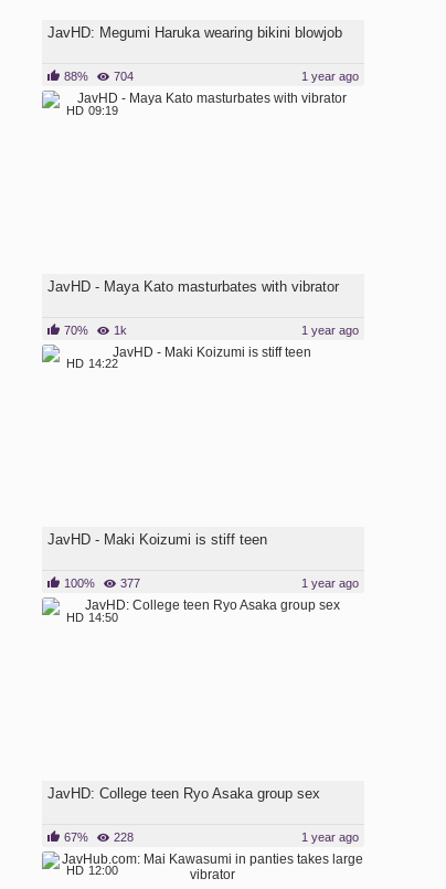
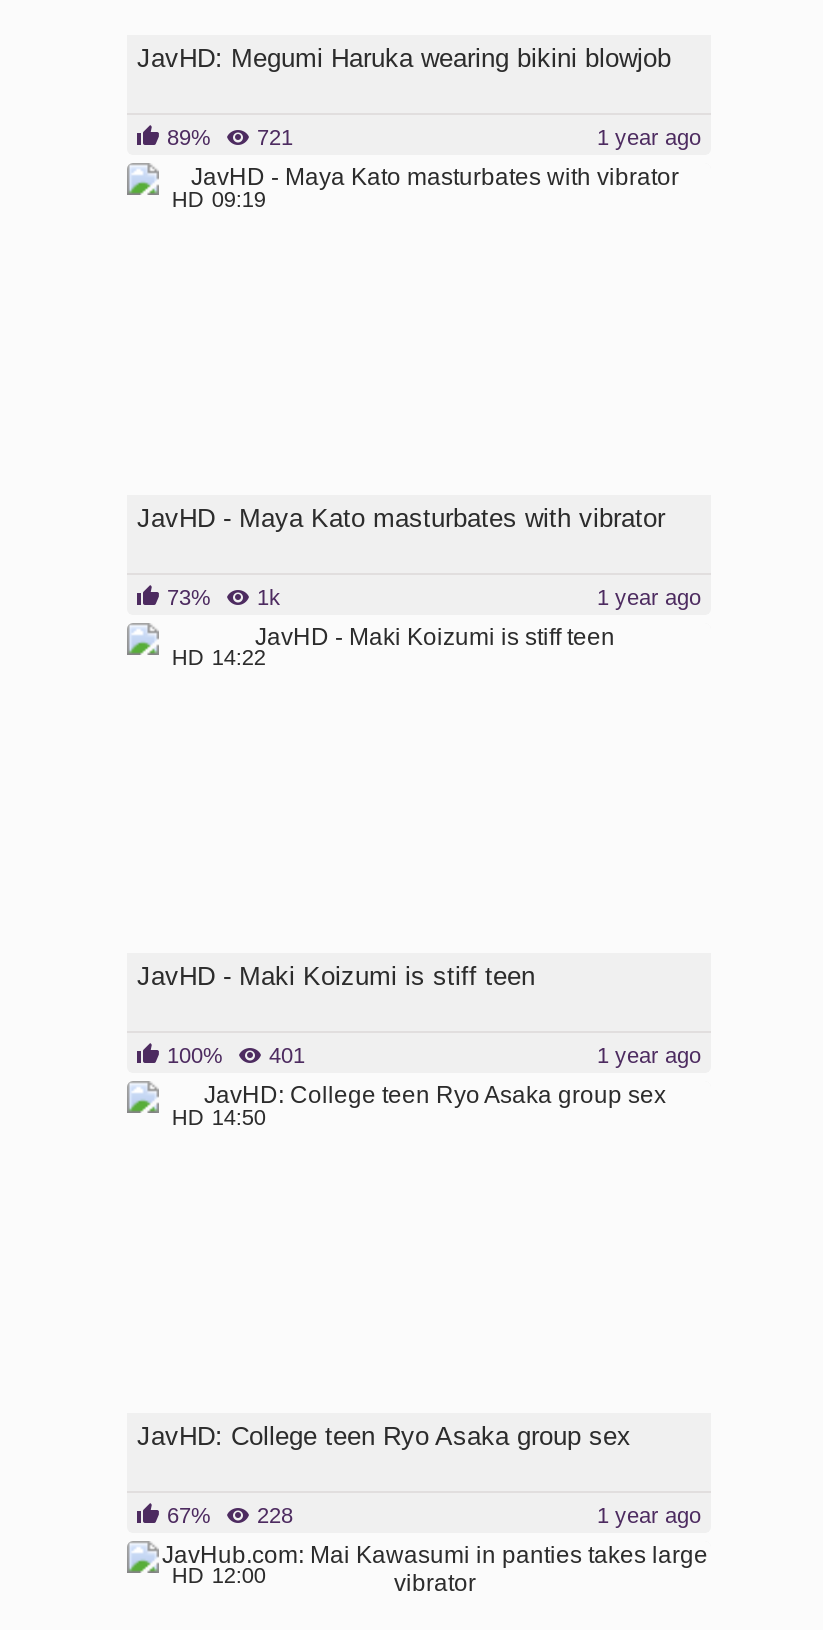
[64,70,88,83] 88% -> [167,126,211,150] 89%
[114,70,134,83] 704 -> [257,126,293,150] 721
[64,323,127,336] 70% 1k -> [167,584,281,608] 73% 1k
[64,577,140,590] 100% 377 -> [167,1043,305,1067] 100% 401

